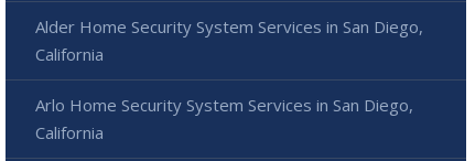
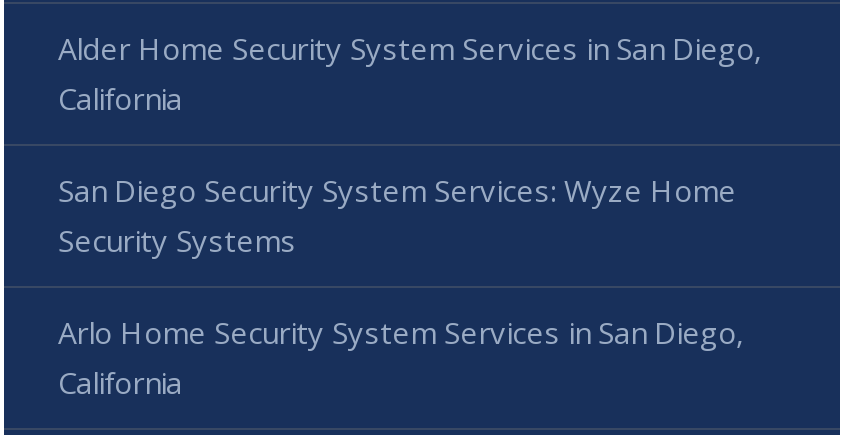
none -> [58,170,736,260] San Diego Security System Services: Wyze Home | Security Systems

